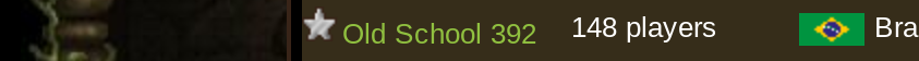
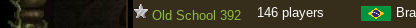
[342,11,717,50] Old School 392 148 players -> [151,5,323,23] Old School 392 146 players

